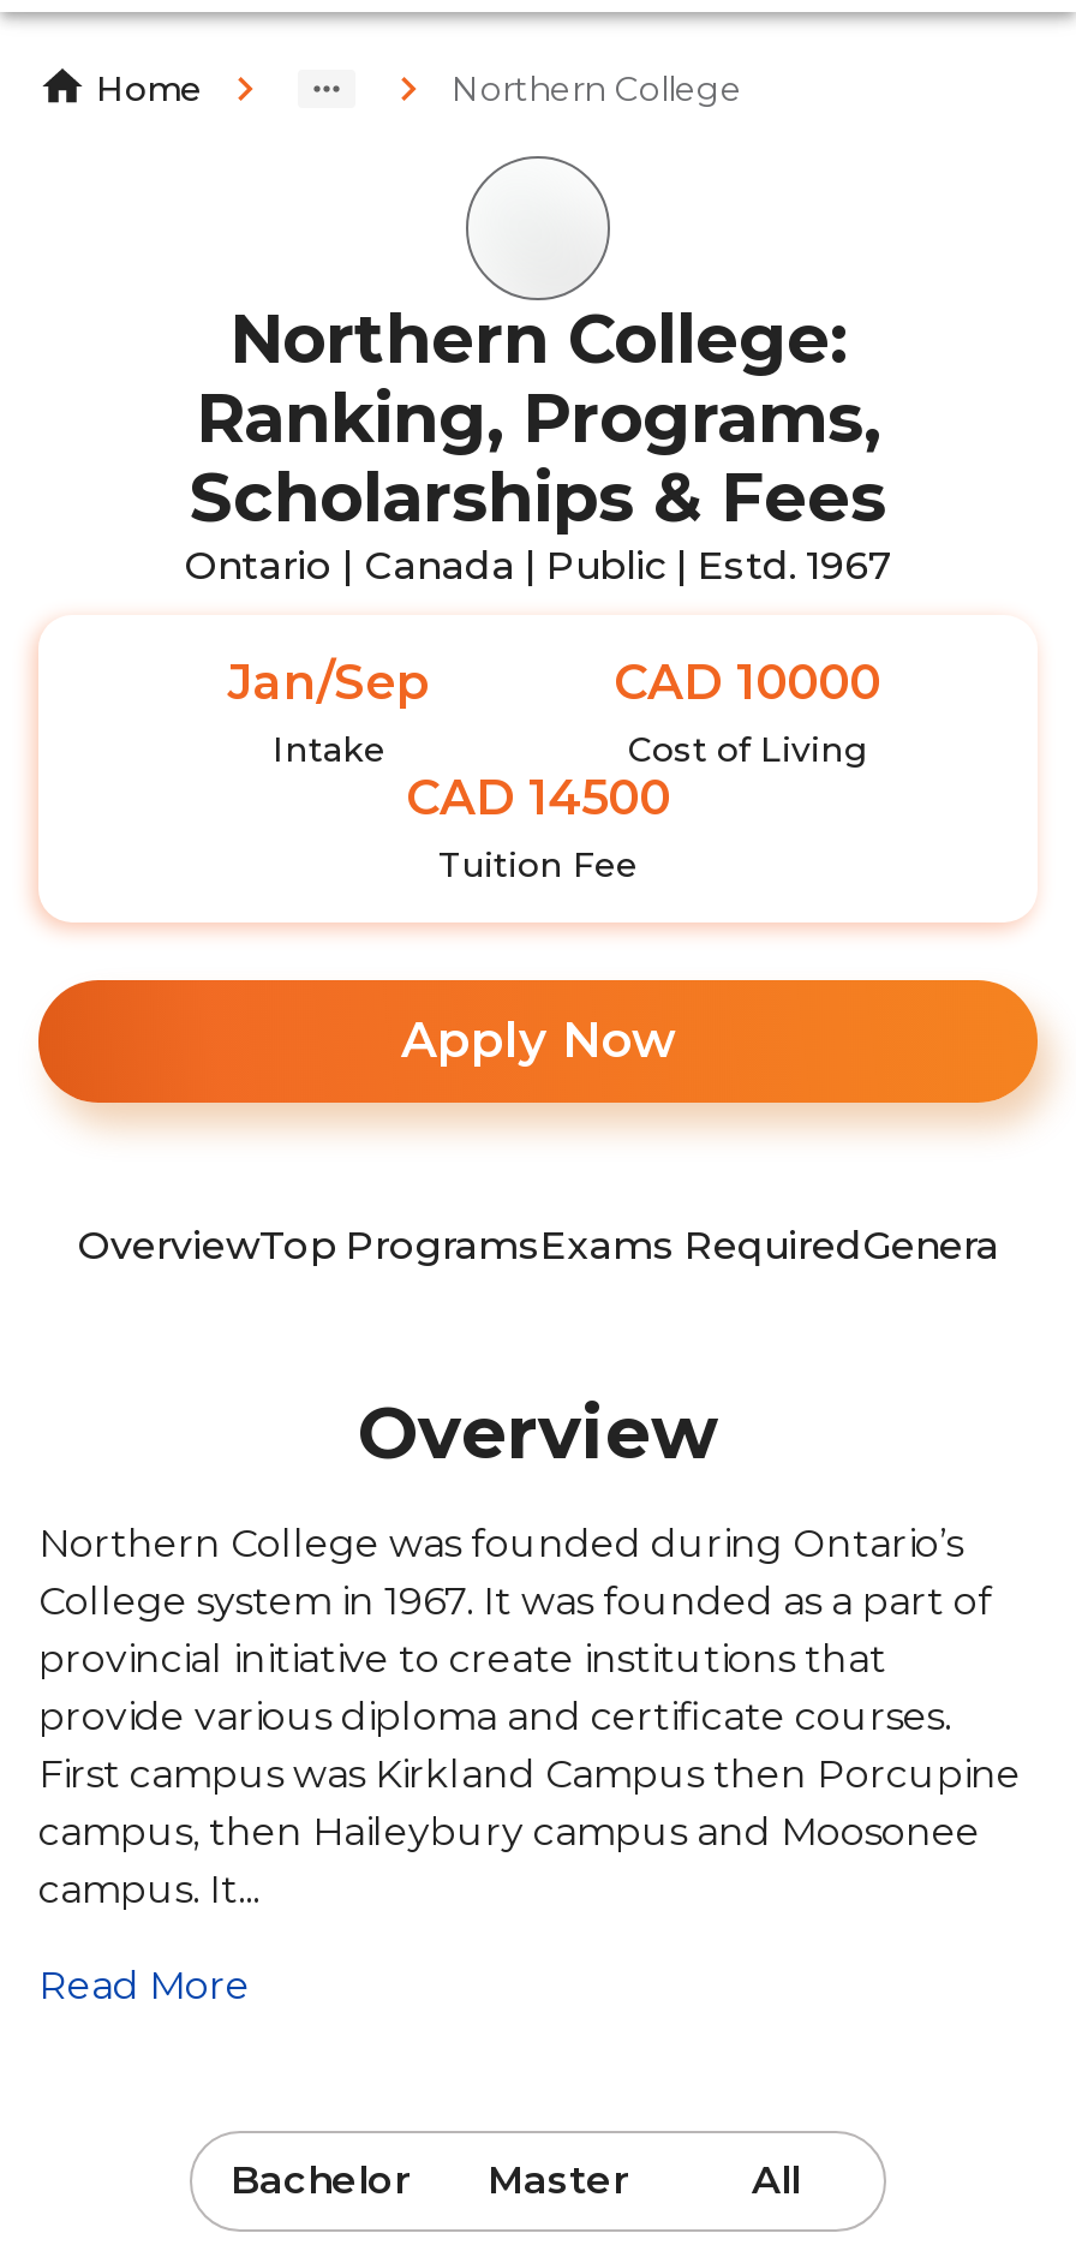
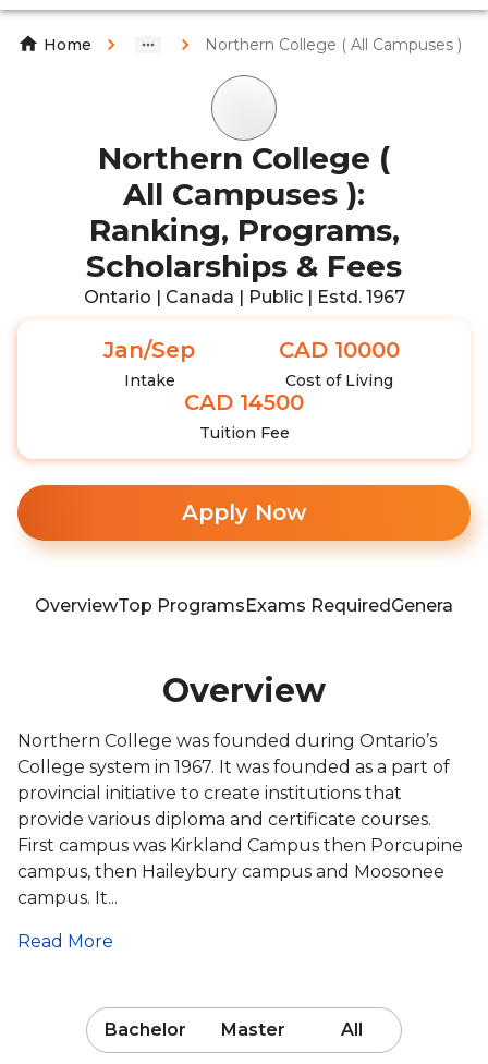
[452,66,742,109] Northern College -> [205,34,462,54] Northern College ( All Campuses )
[229,298,847,380] Northern College: -> [98,140,390,213] Northern College ( | All Campuses ):

